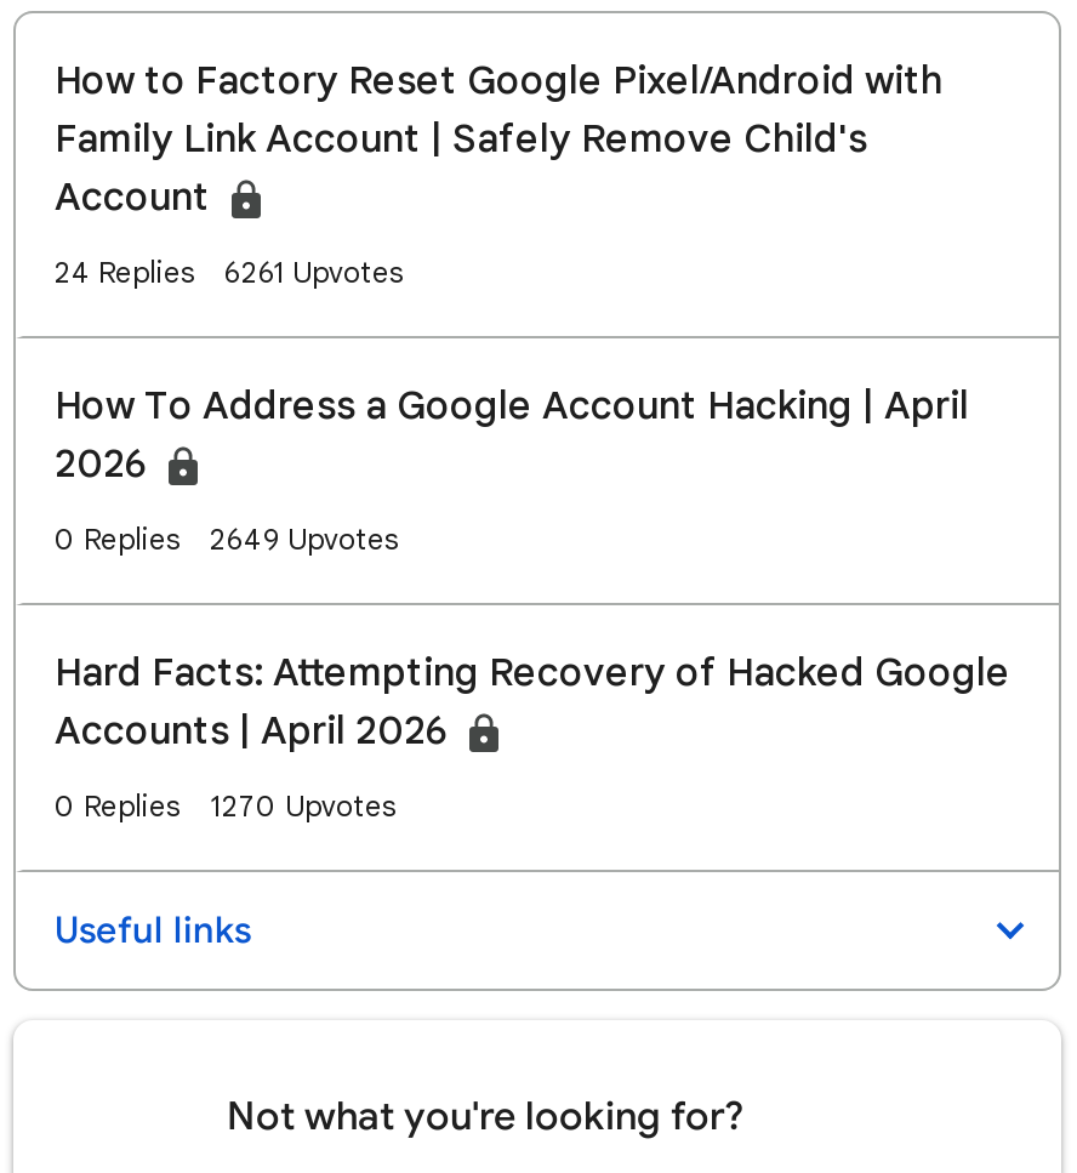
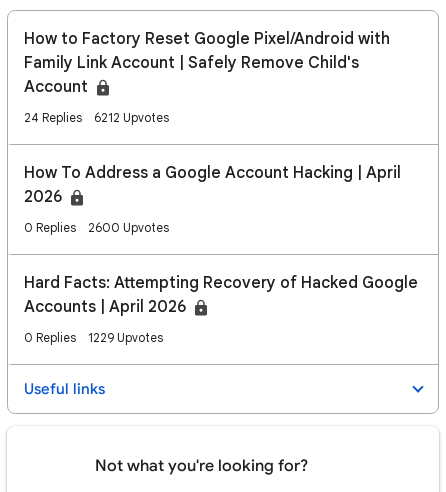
[55,254,404,290] 24 Replies 6261 Upvotes -> [24,110,169,125] 24 Replies 6212 Upvotes
[210,520,399,557] 2649 Upvotes -> [88,220,169,235] 2600 Upvotes
[210,787,397,824] 1270 Upvotes -> [88,330,163,345] 1229 Upvotes

